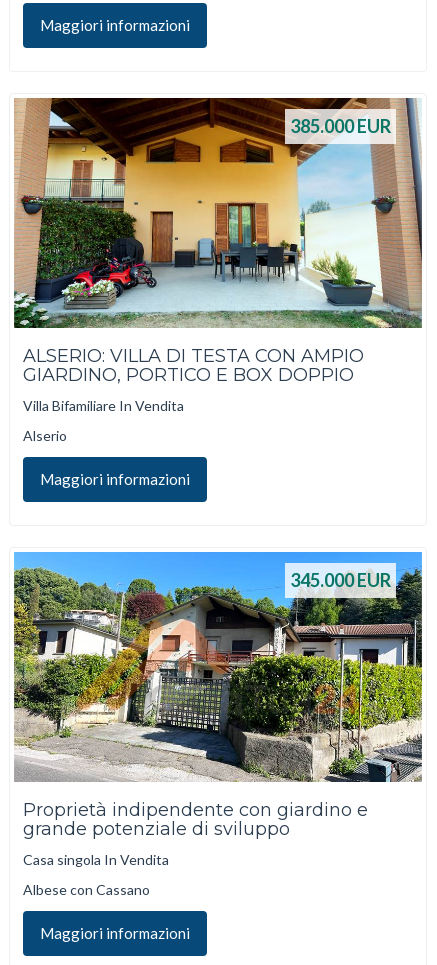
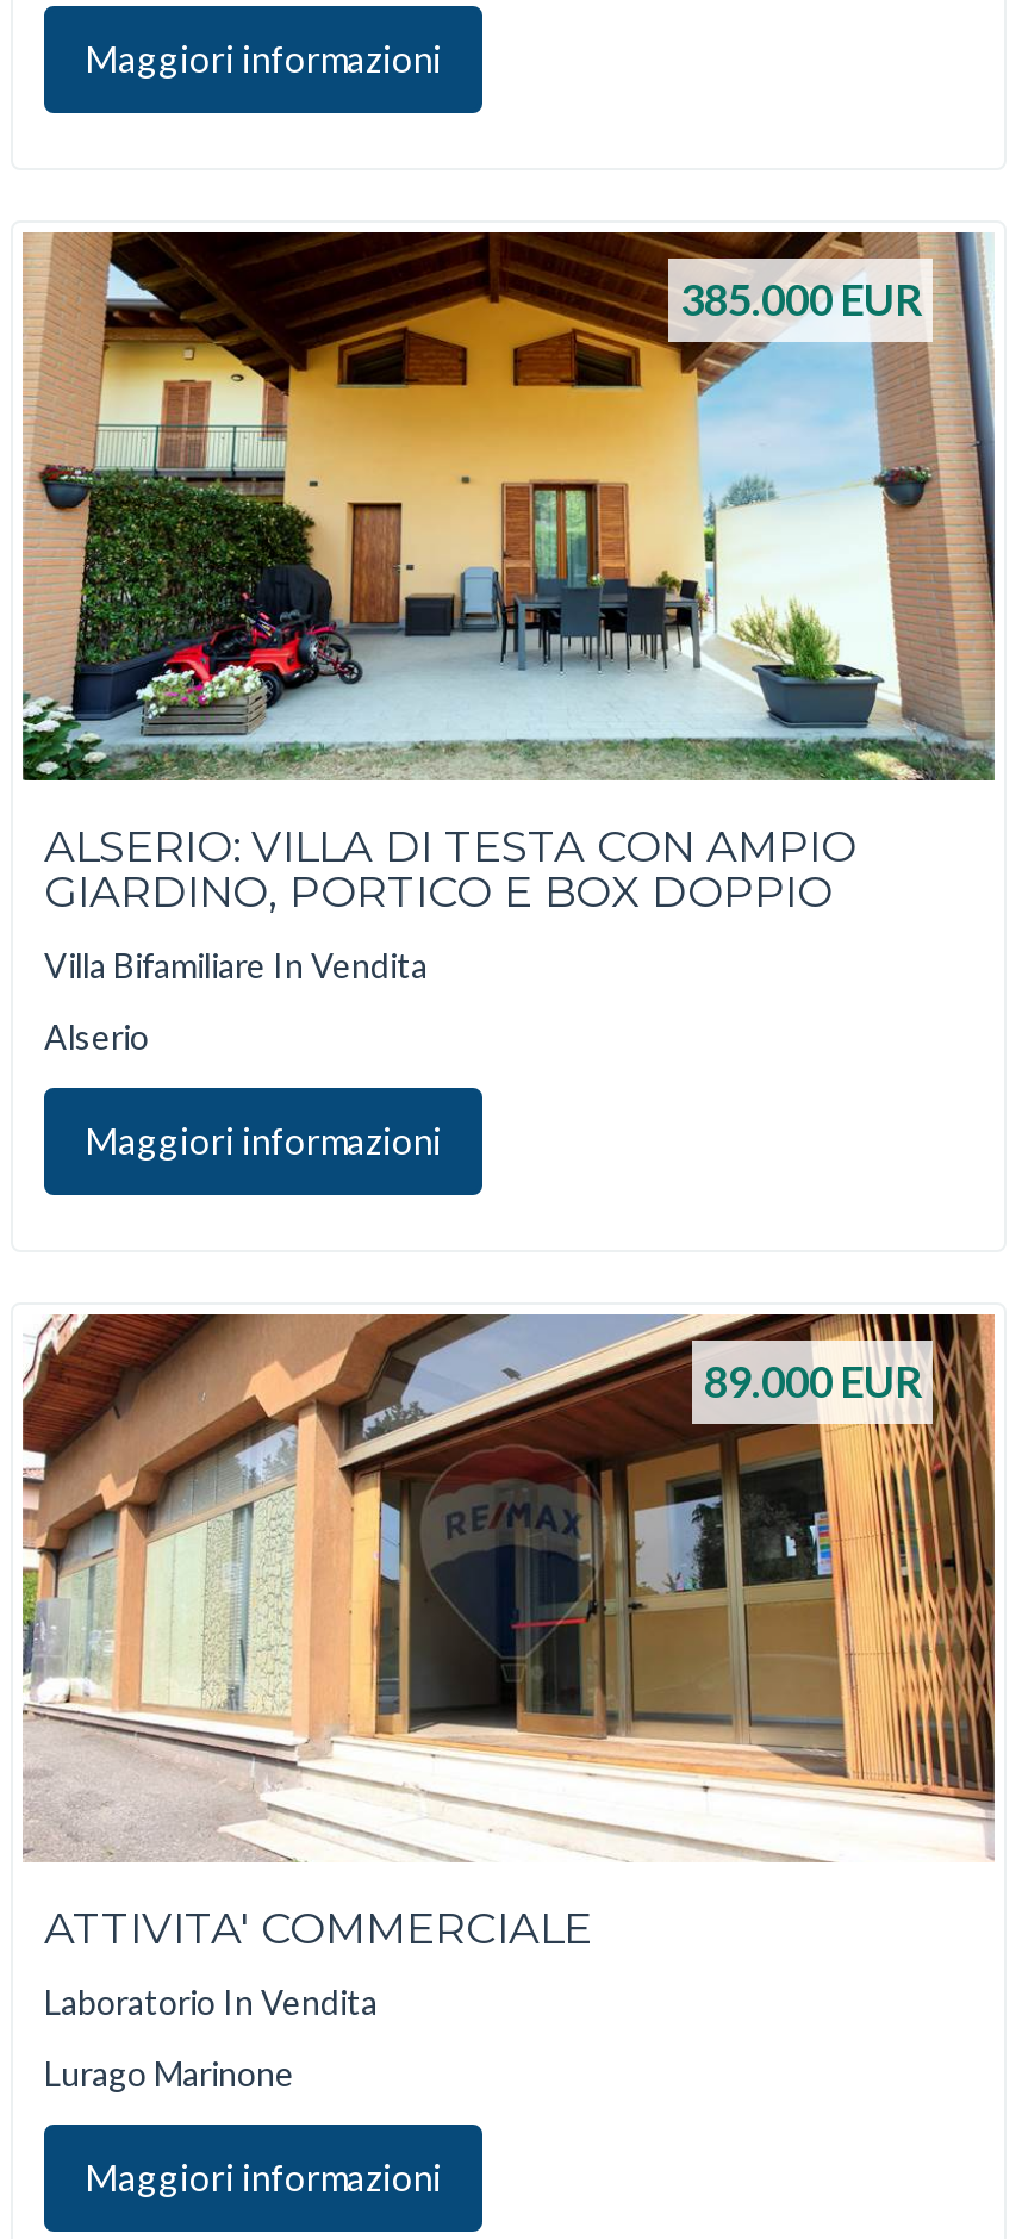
[13,551,423,783] [image] | 345.000 EUR -> [23,1312,997,1860] [image] | 89.000 EUR
[23,799,368,840] Proprietà indipendente con giardino e | grande potenziale di sviluppo -> [44,1903,592,1955] ATTIVITA' COMMERCIALE
[23,850,169,867] Casa singola In Vendita -> [44,1980,378,2021] Laboratorio In Vendita
[23,881,150,898] Albese con Cassano -> [44,2053,294,2094] Lurago Marinone

